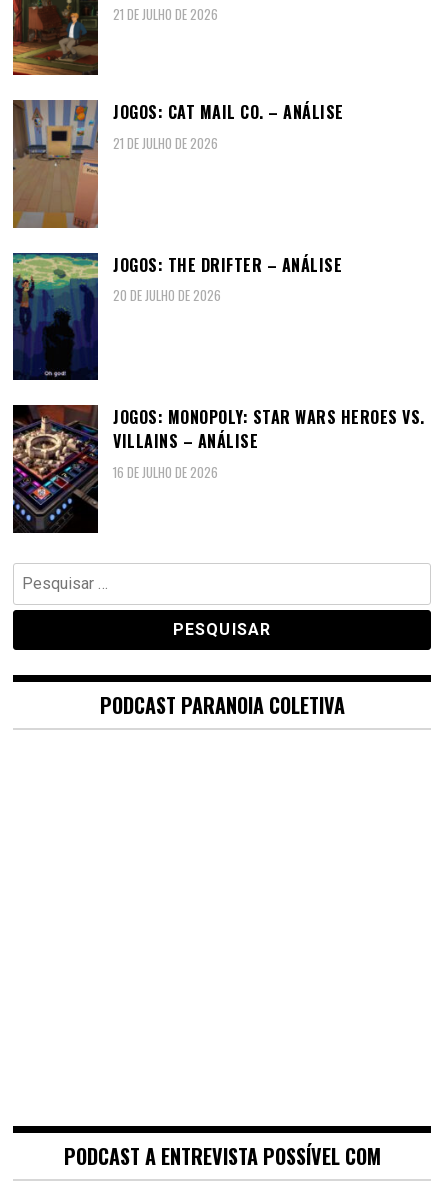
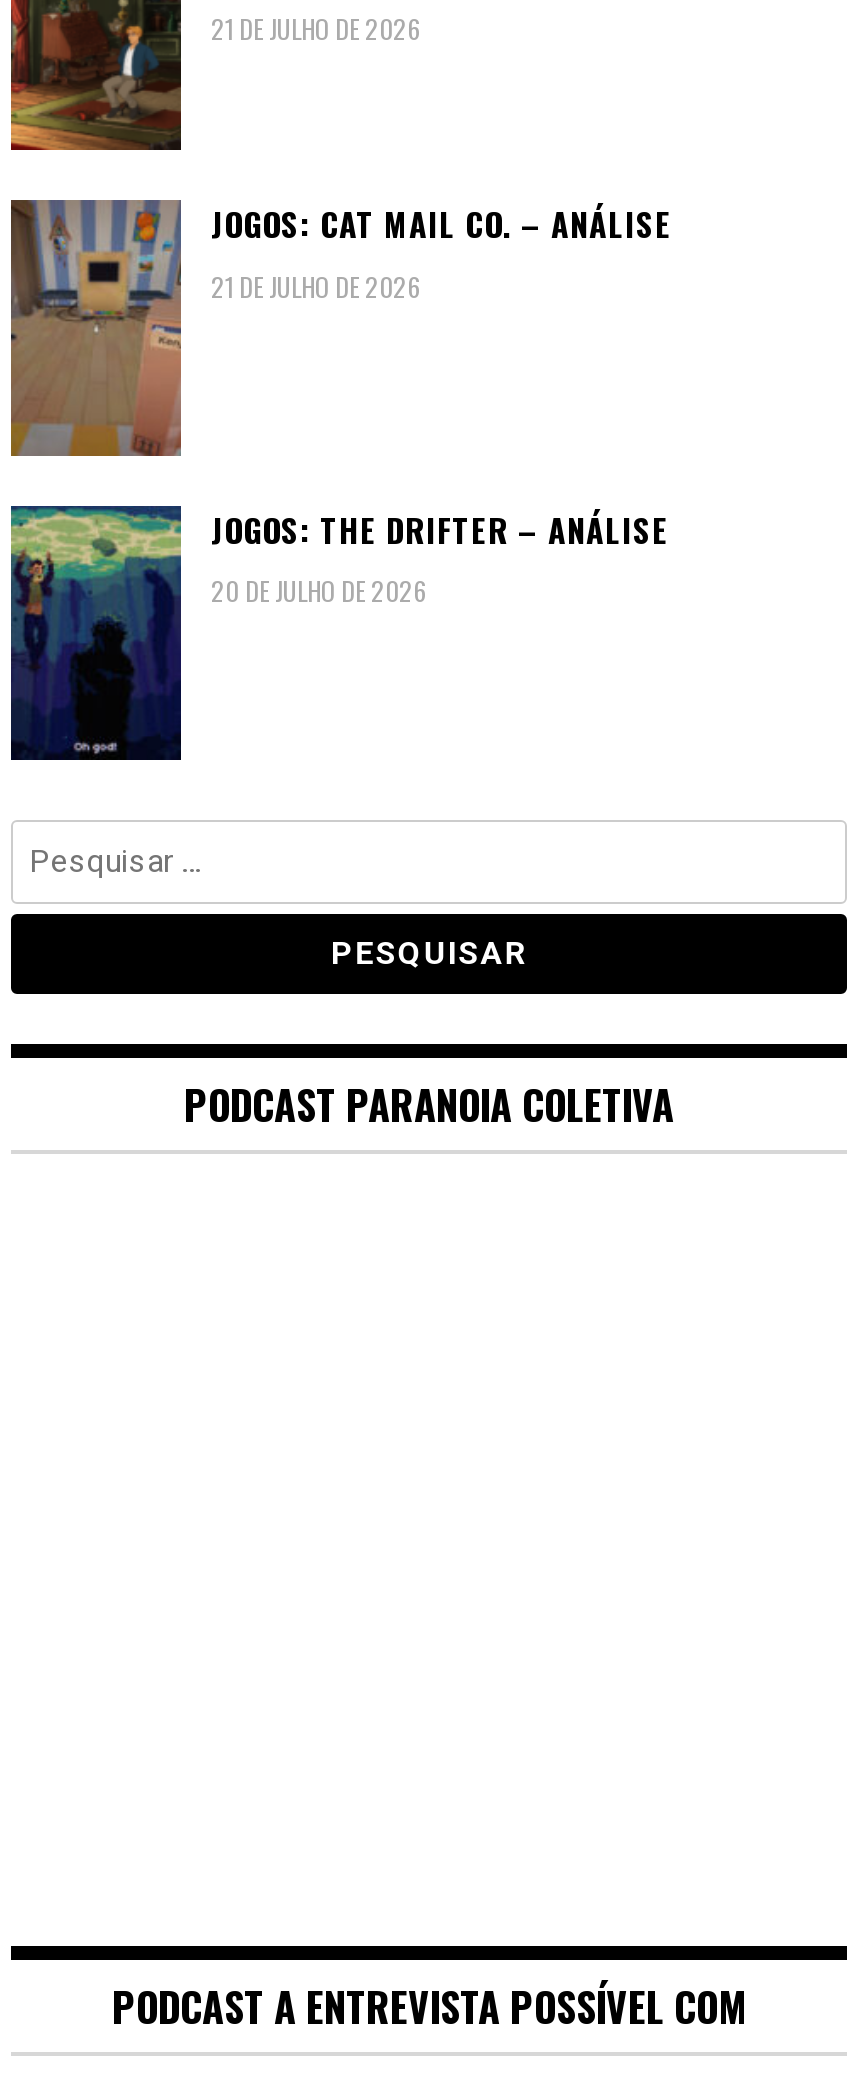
[12,404,424,533] [image] | JOGOS: MONOPOLY: STAR WARS HEROES VS. | VILLAINS – ANÁLISE | 16 DE JULHO DE 2026 -> none

